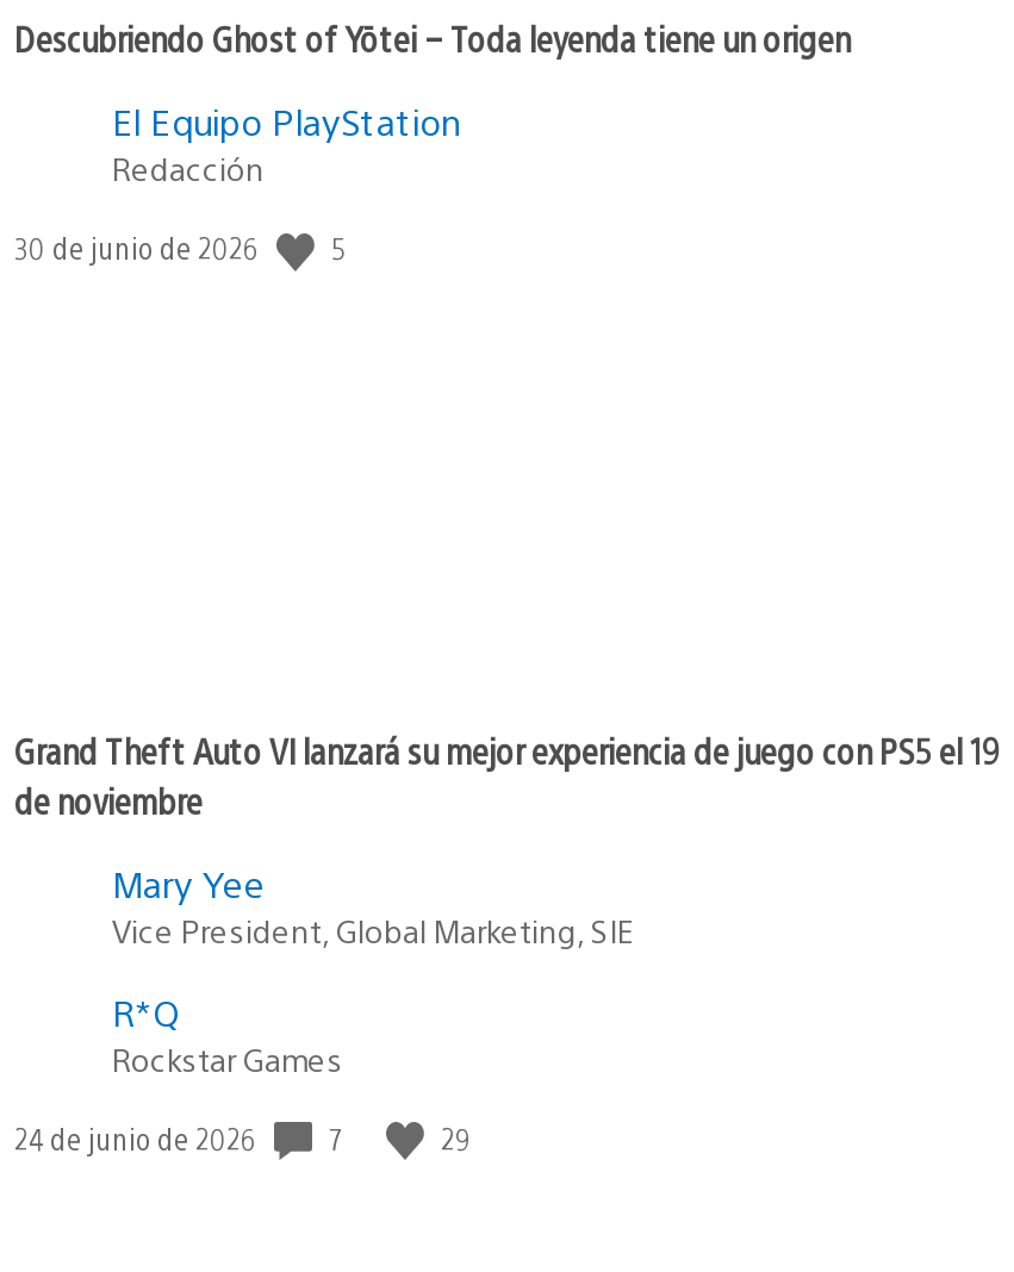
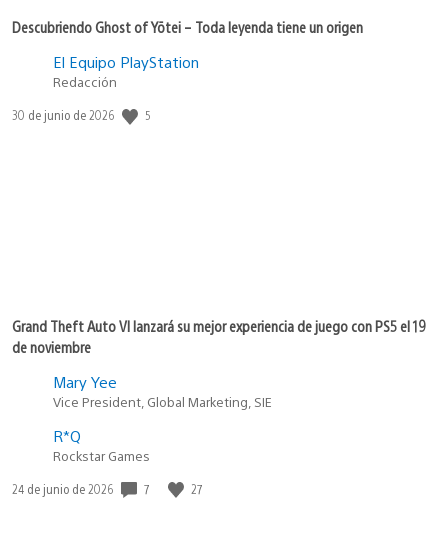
[441,1116,469,1157] 29 -> [191,480,202,497] 27

